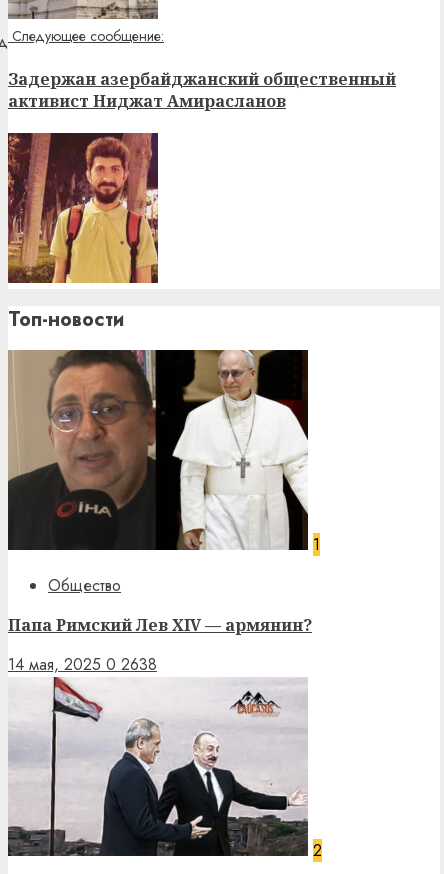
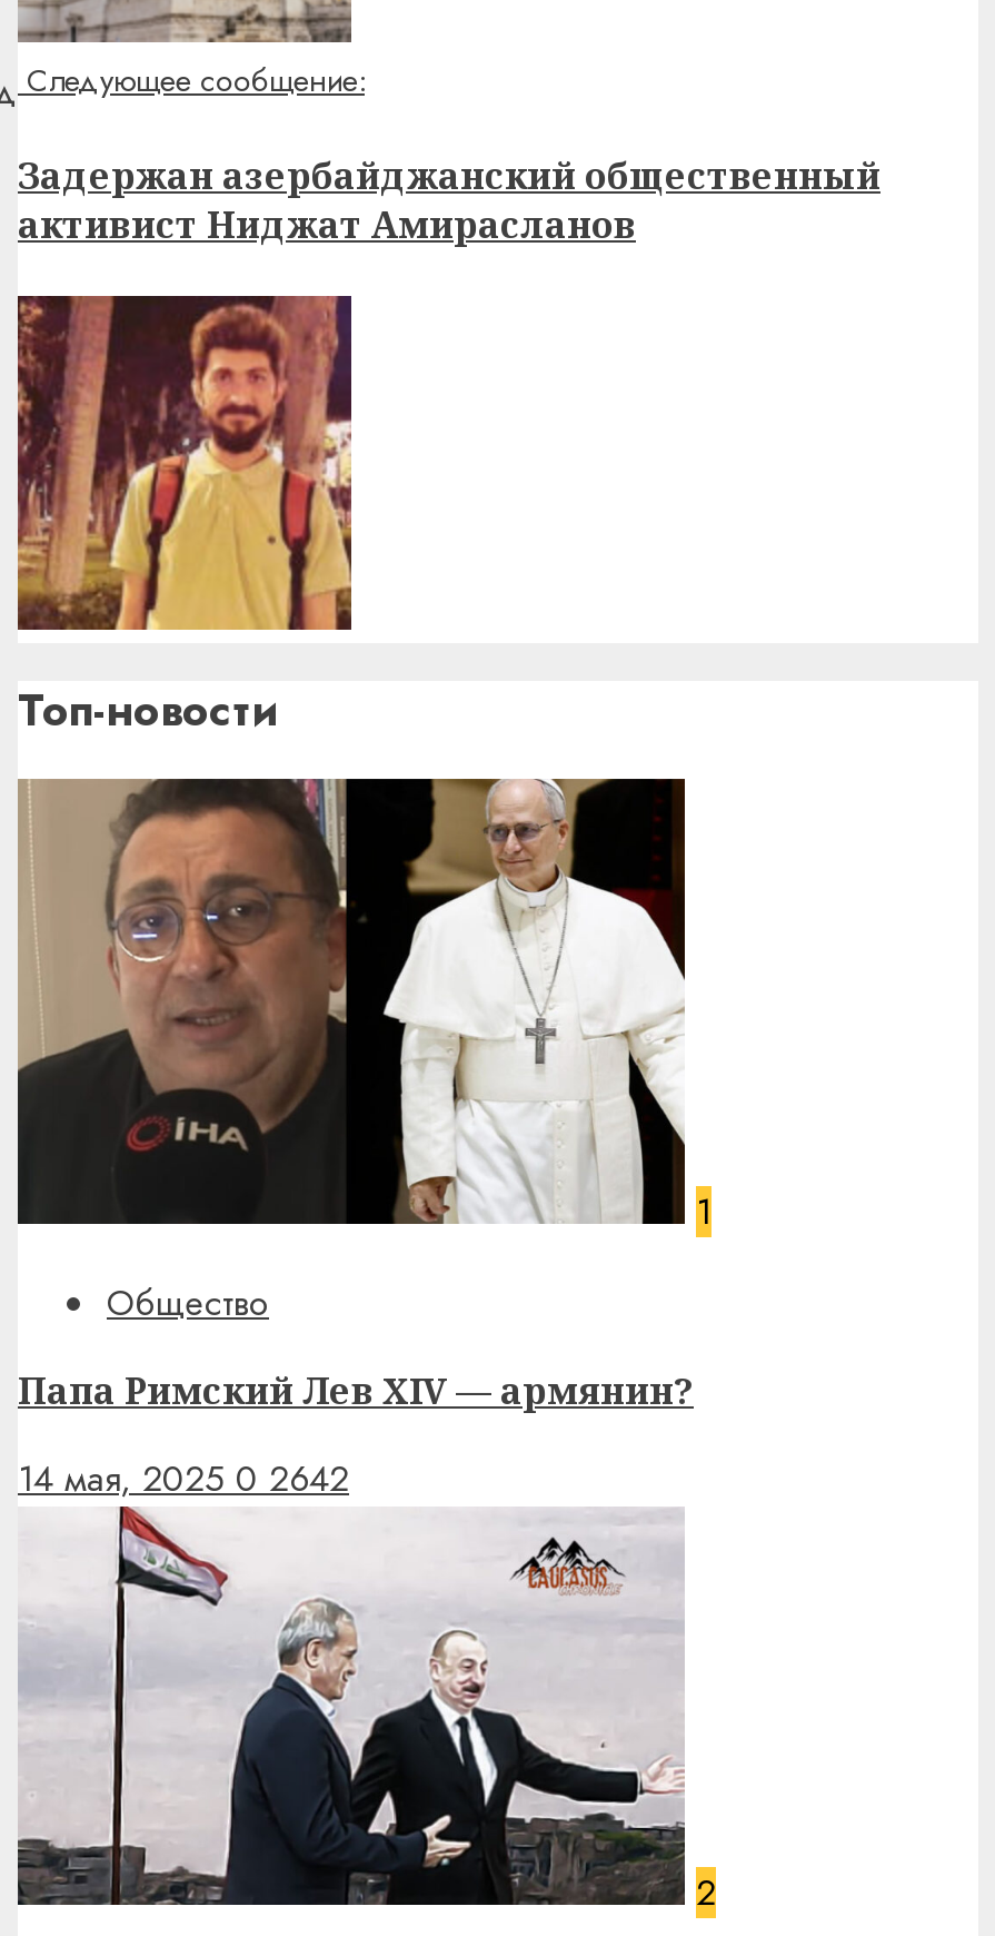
[8,653,157,676] 14 мая, 2025 0 2638 -> [18,1454,349,1505] 14 мая, 2025 0 2642

